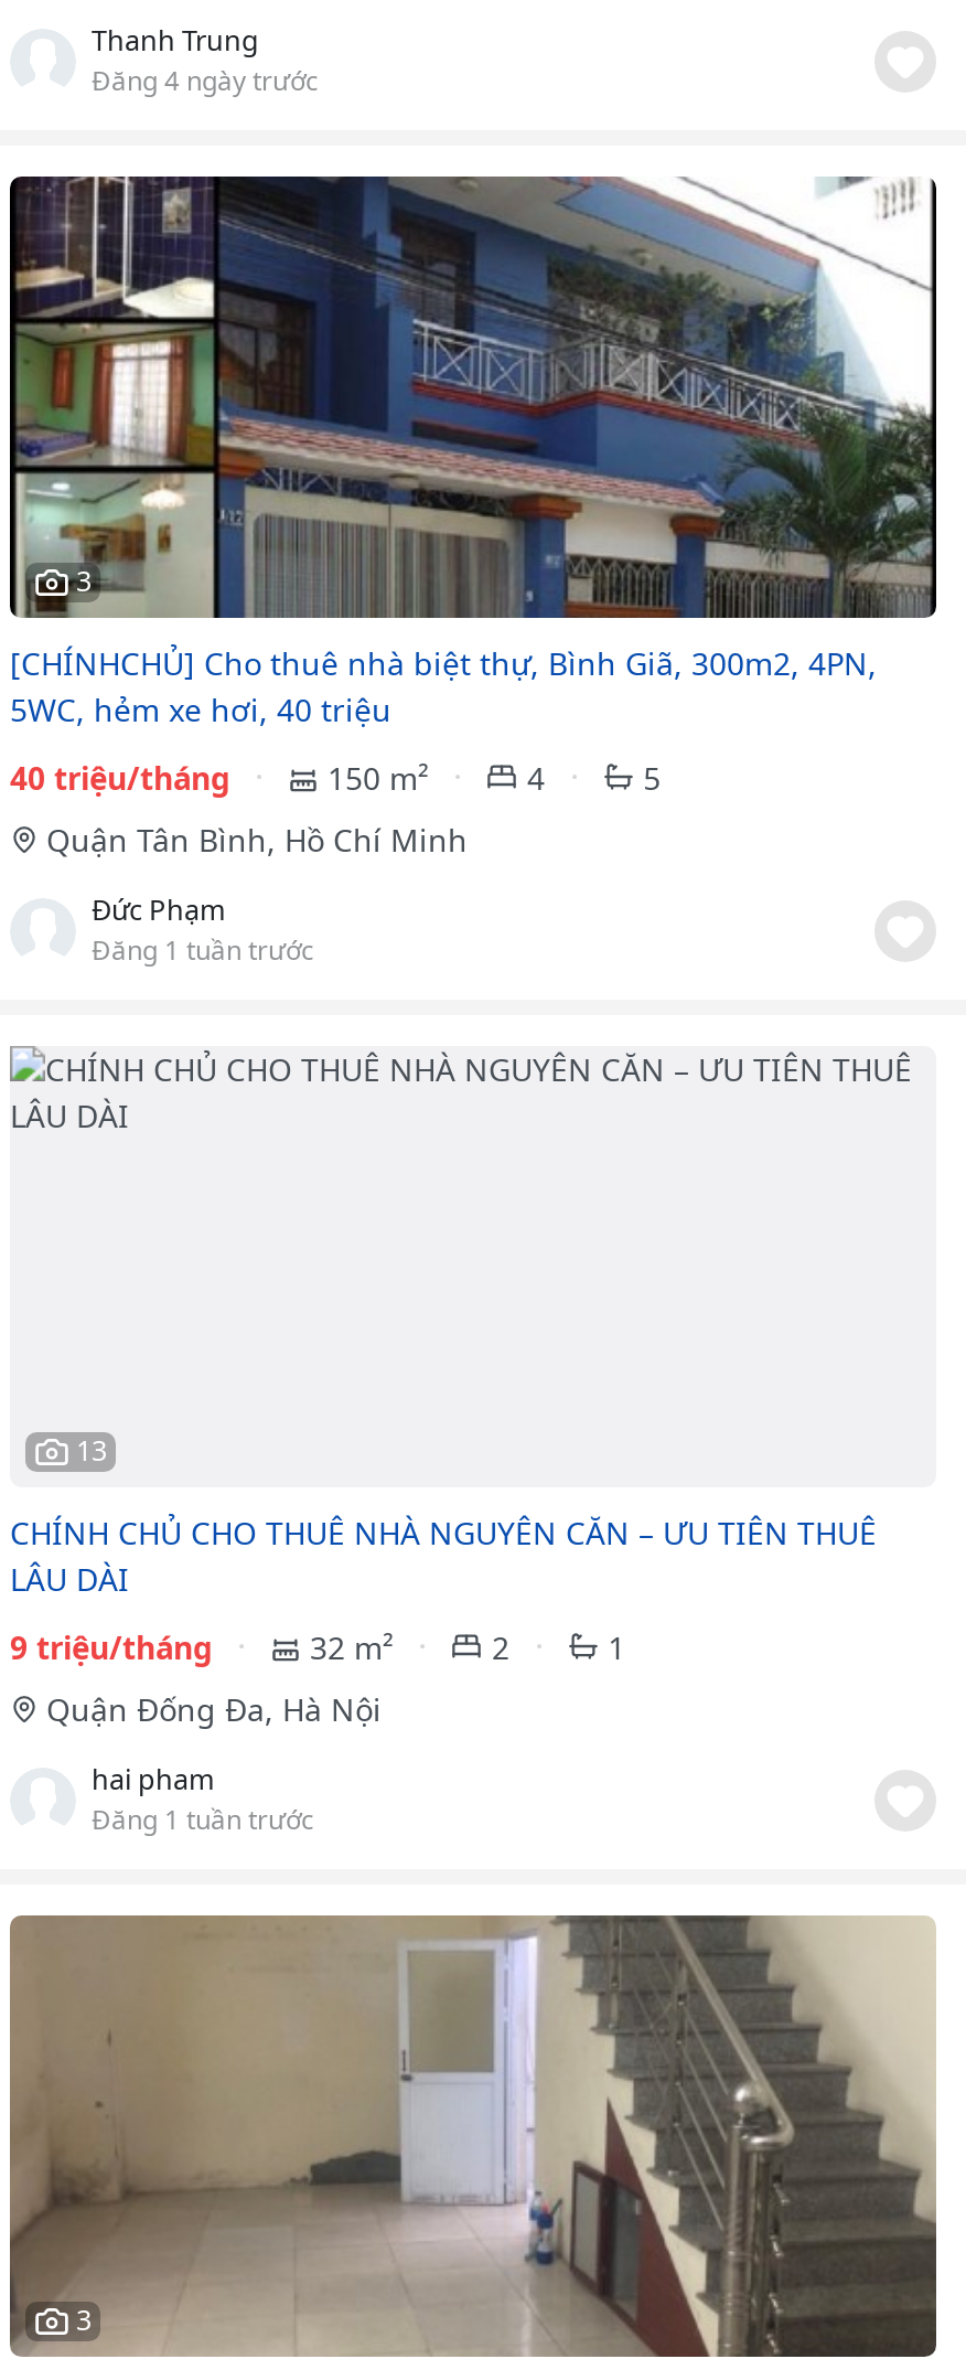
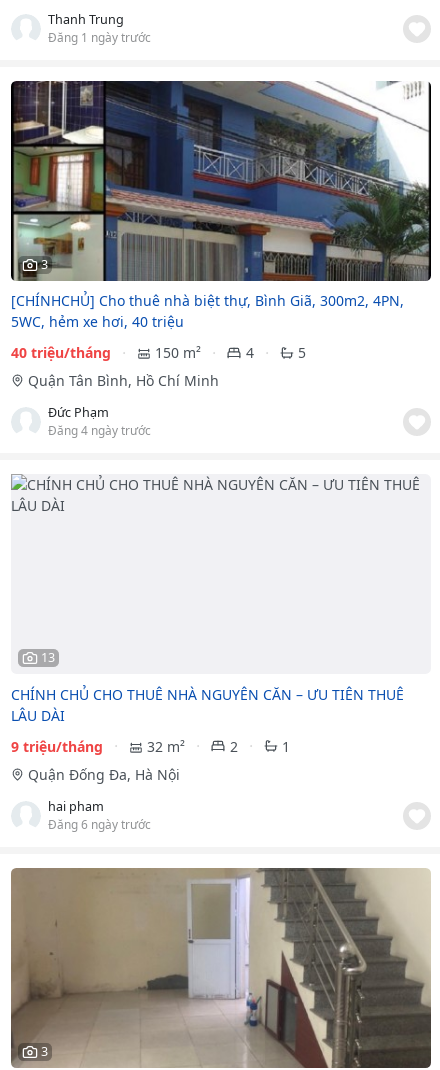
moved [92,63,319,98] -> [48,422,151,438]: Đăng 4 ngày trước
none -> [48,29,151,45] Đăng 1 ngày trước
[92,932,314,967] Đăng 1 tuần trước -> none
[92,1800,314,1836] Đăng 1 tuần trước -> [48,816,151,832] Đăng 6 ngày trước

